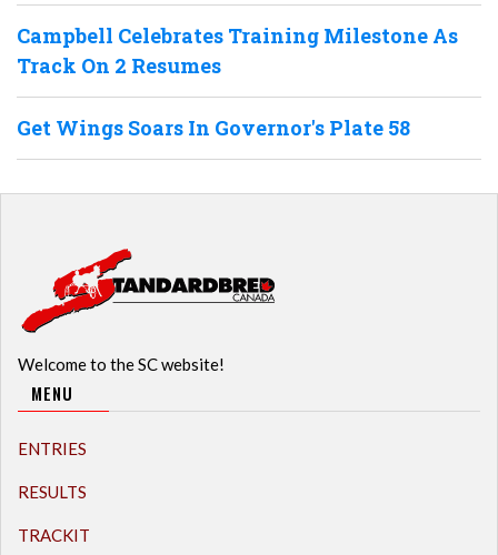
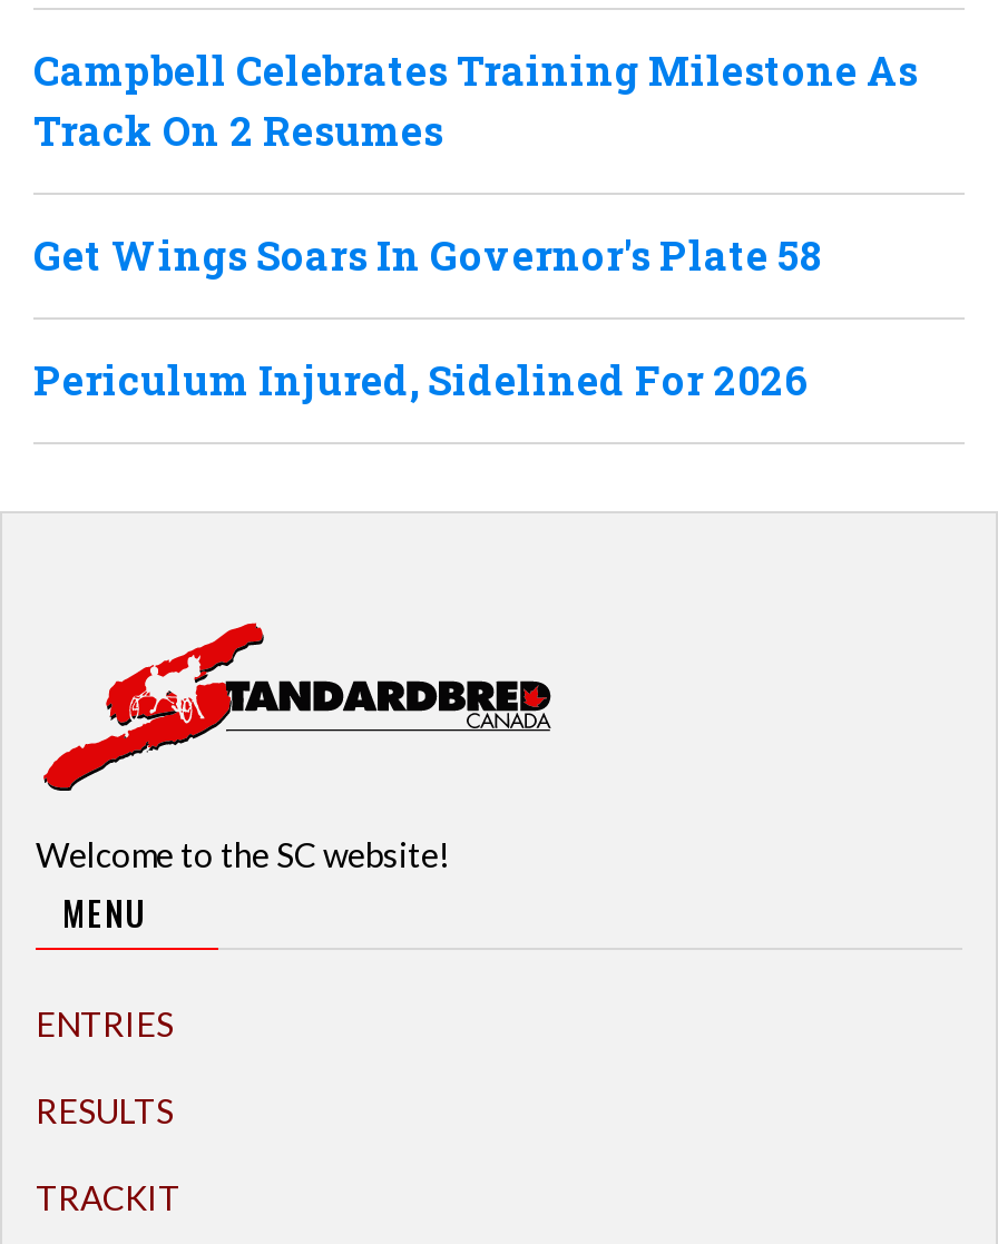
none -> [33,353,809,406] Periculum Injured, Sidelined For 2026

